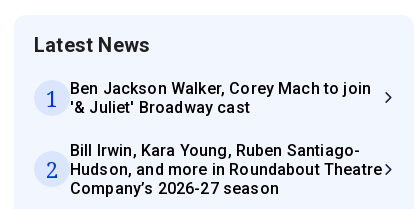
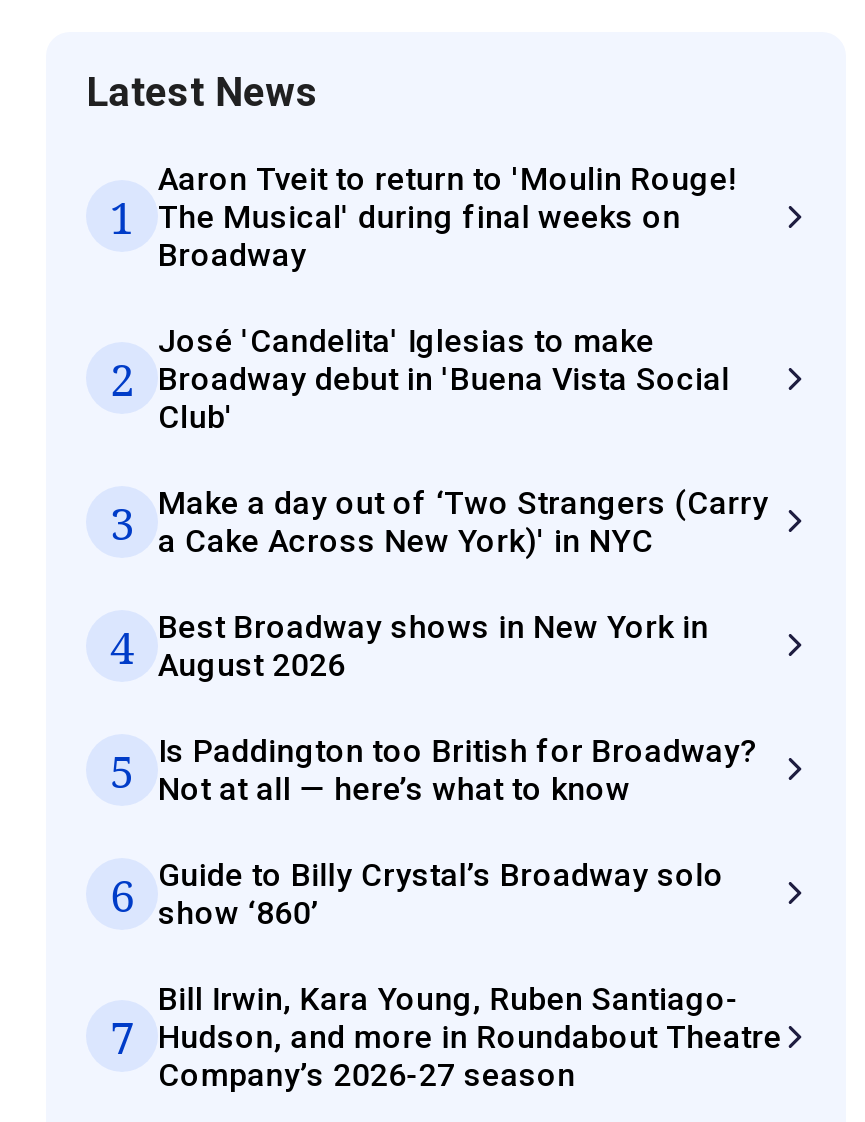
[70,79,371,117] Ben Jackson Walker, Corey Mach to join | '& Juliet' Broadway cast -> [158,159,736,273] Aaron Tveit to return to 'Moulin Rouge! | The Musical' during final weeks on | Broadway
none -> [110,321,768,1066] José 'Candelita' Iglesias to make | Broadway debut in 'Buena Vista Social | Club' | 3 | Make a day out of ‘Two Strangers (Carry | a Cake Across New York)' in NYC | 4 | Best Broadway shows in New York in | August 2026 | 5 | Is Paddington too British for Broadway? | Not at all — here’s what to know | 6 | Guide to Billy Crystal’s Broadway solo | show ‘860’ | 7

